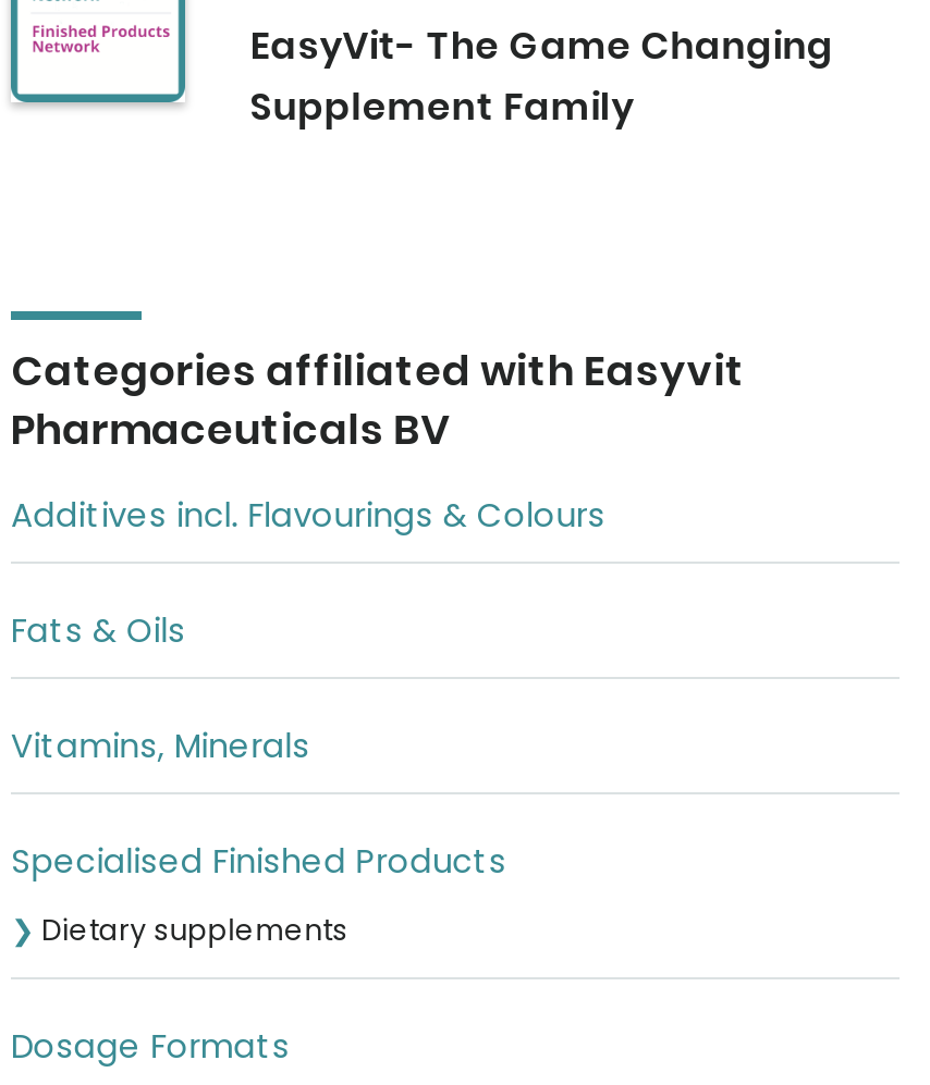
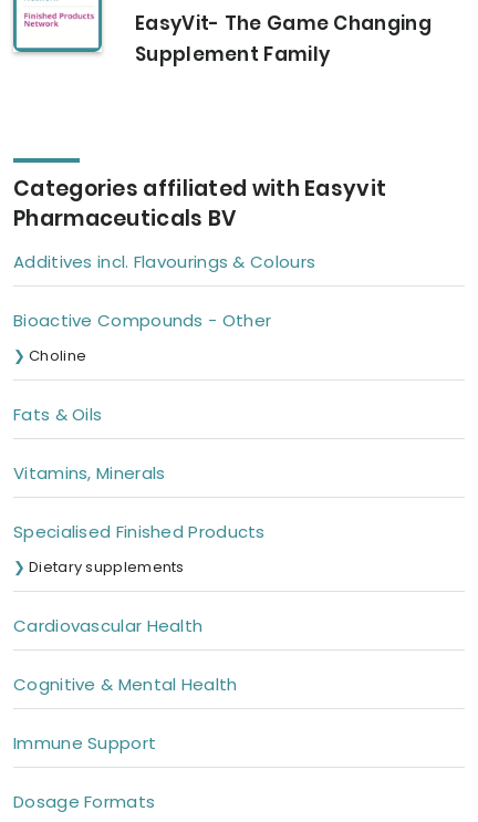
none -> [13,309,271,366] Bioactive Compounds - Other | Choline
none -> [13,614,237,755] Cardiovascular Health | Cognitive & Mental Health | Immune Support

